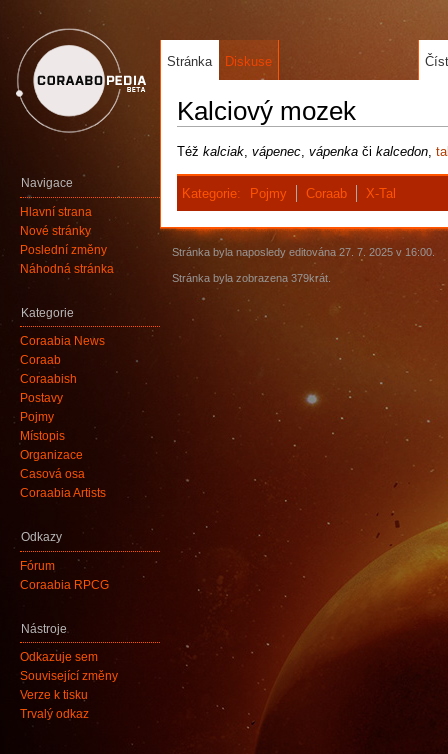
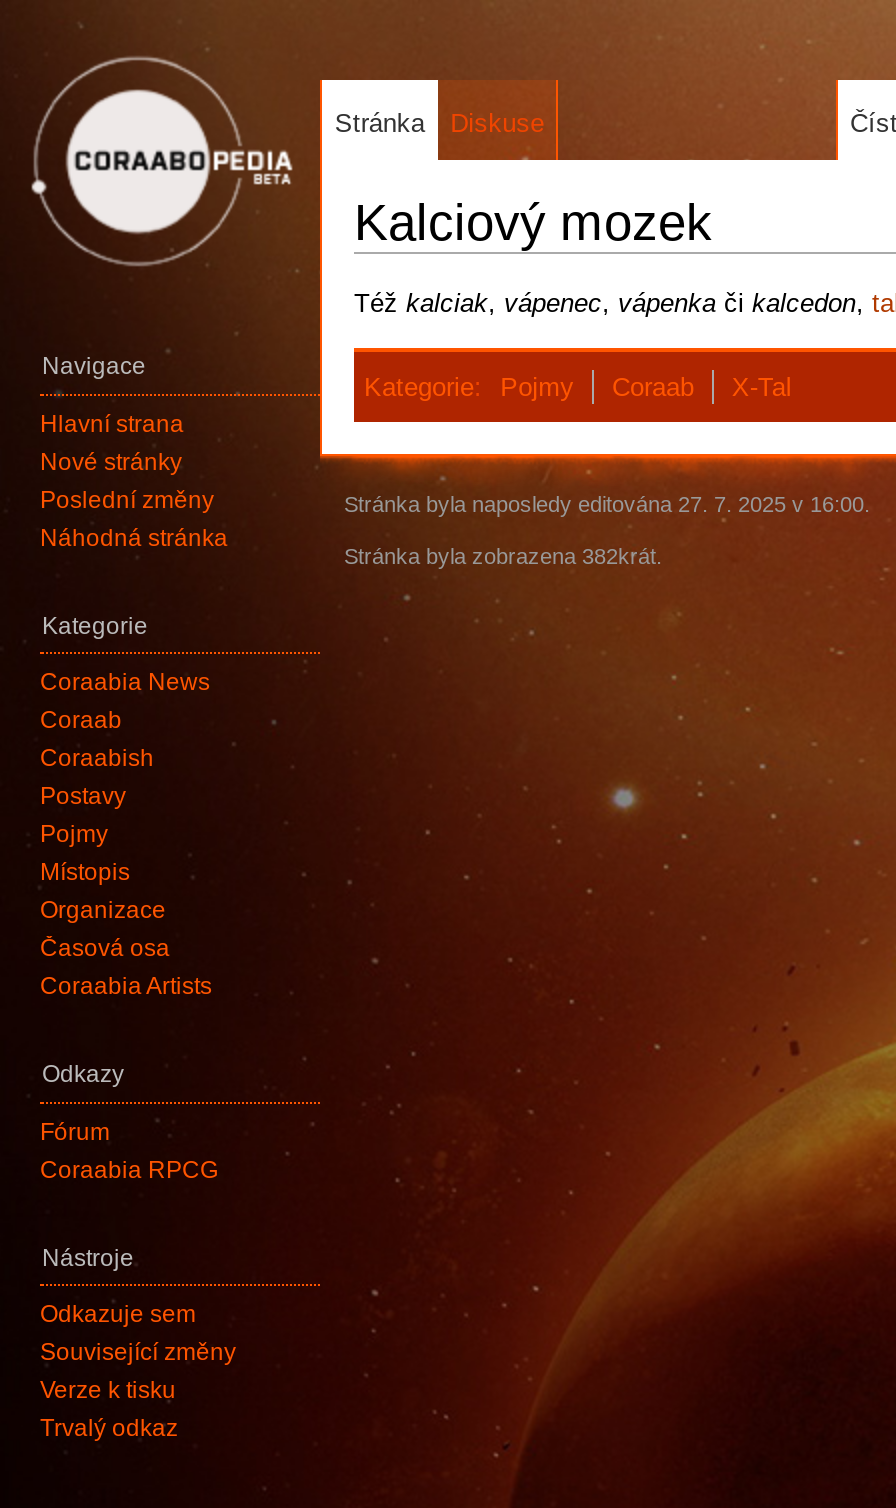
[172,272,331,284] Stránka byla zobrazena 379krát. -> [344,545,662,569] Stránka byla zobrazena 382krát.

